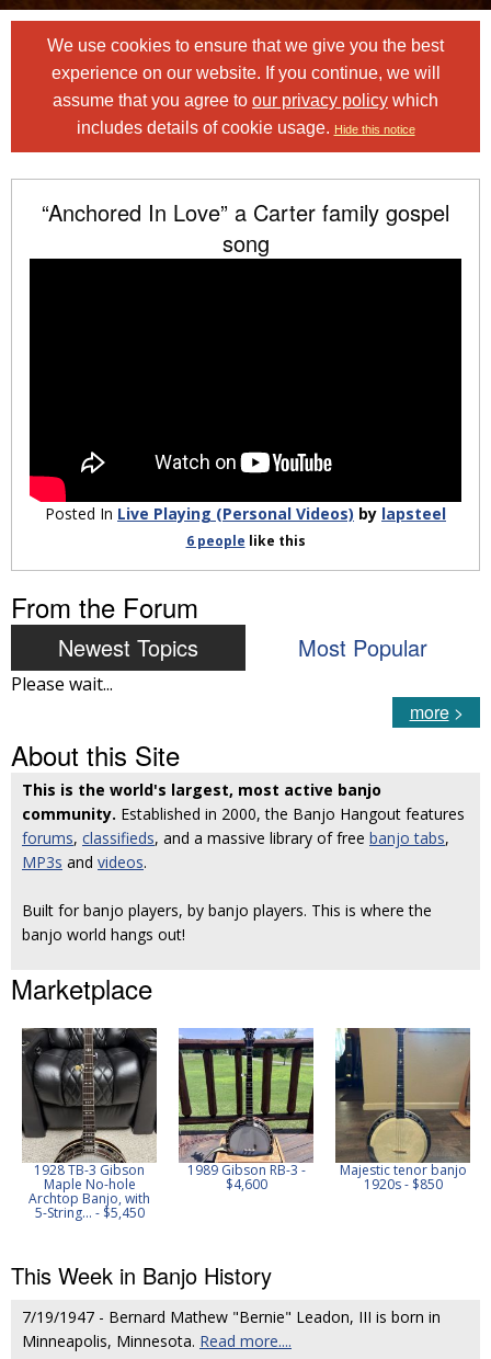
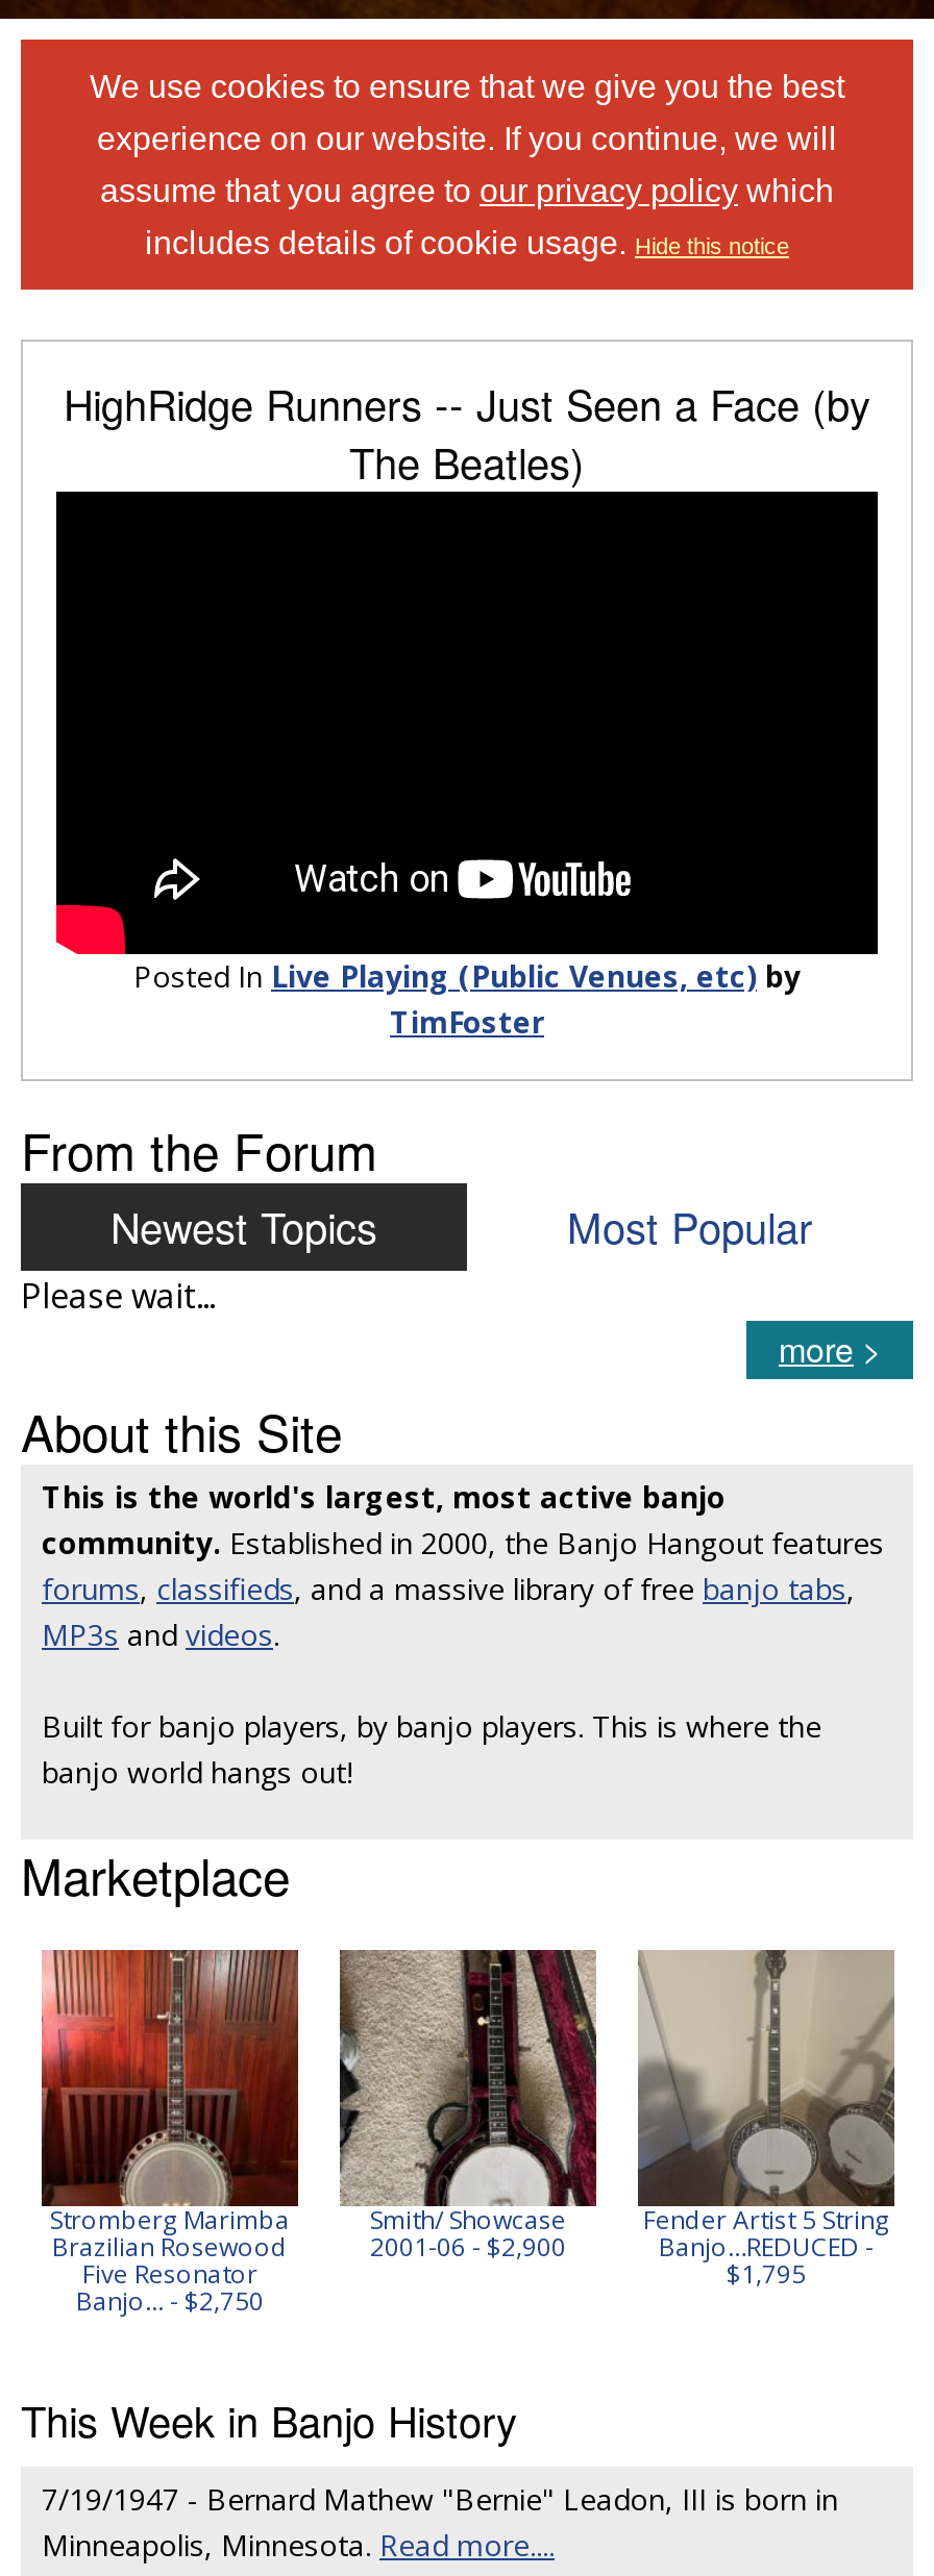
[42,196,449,259] “Anchored In Love” a Carter family gospel | song -> [64,373,870,492] HighRidge Runners -- Just Seen a Face (by | The Beatles)
[45,503,446,550] Posted InLive Playing (Personal Videos)bylapsteel | 6 people like this -> [133,955,801,1041] Posted InLive Playing (Public Venues, etc)by | TimFoster
[21,1027,157,1222] [image] | 1928 TB-3 Gibson | Maple No-hole | Archtop Banjo, with | 5-String... - $5,450 -> [40,1948,300,2318] [image] | Stromberg Marimba | Brazilian Rosewood | Five Resonator | Banjo... - $2,750
[178,1028,315,1193] [image] | 1989 Gibson RB-3 - | $4,600 -> [338,1948,598,2264] [image] | Smith/ Showcase | 2001-06 - $2,900
[334,1028,471,1193] [image] | Majestic tenor banjo | 1920s - $850 -> [636,1950,896,2291] [image] | Fender Artist 5 String | Banjo…REDUCED - | $1,795

